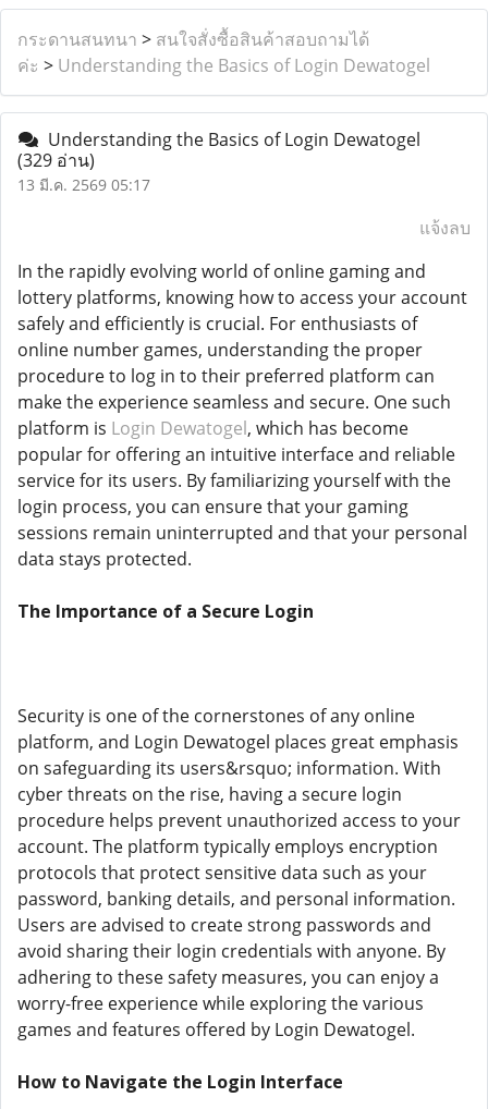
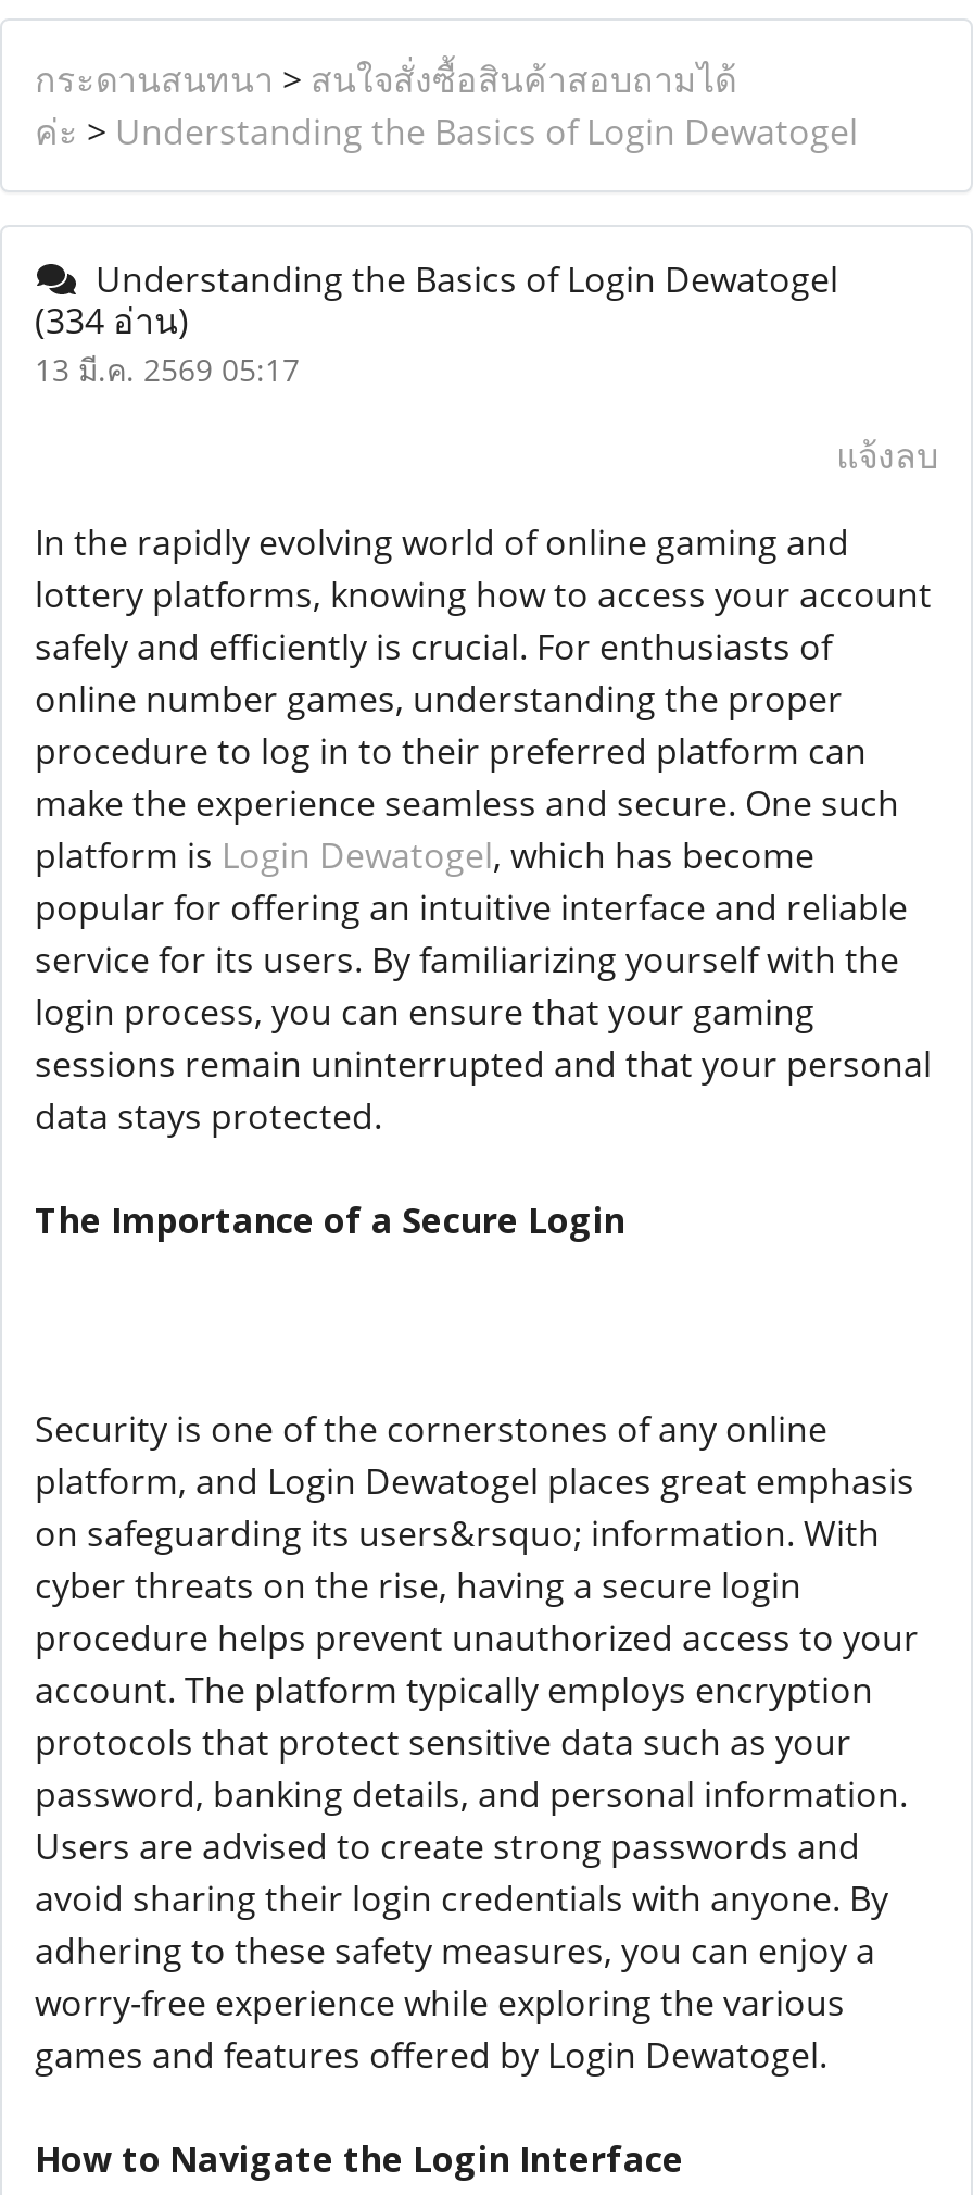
[17,148,95,172] (329 อ่าน) -> [35,297,189,344] (334 อ่าน)

